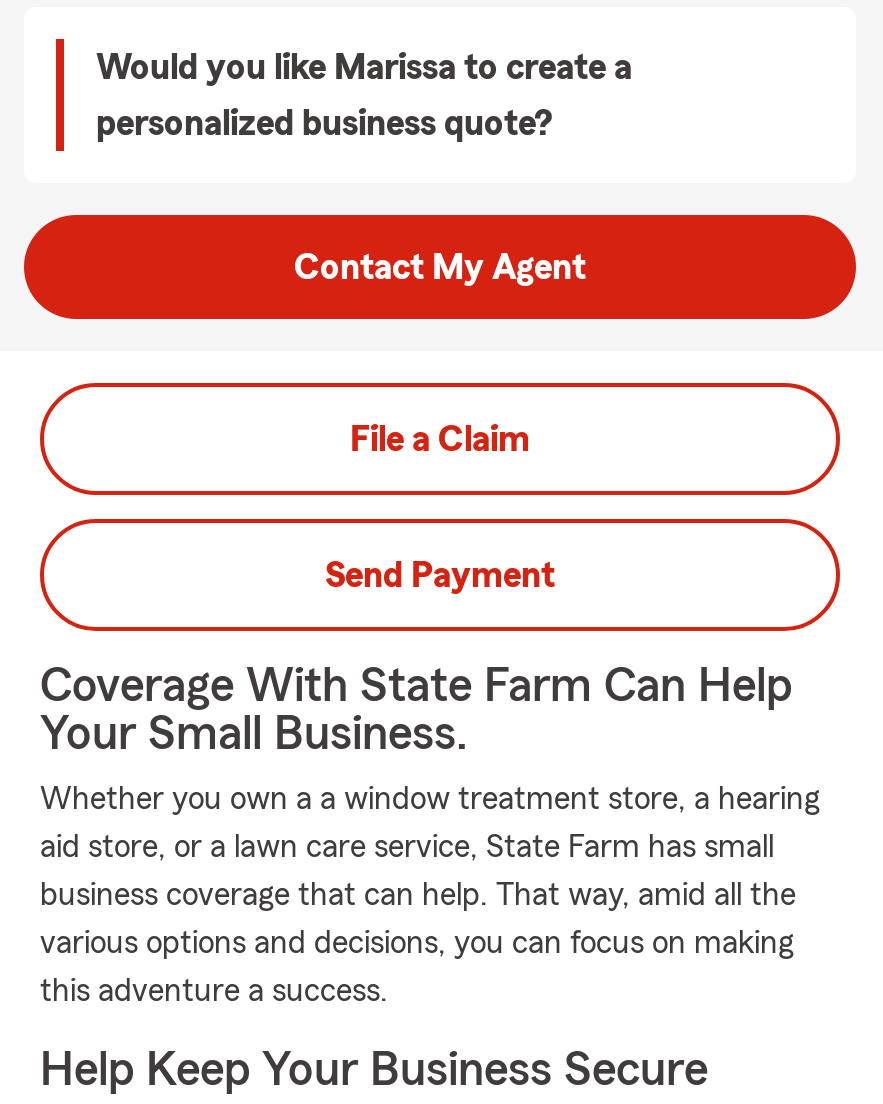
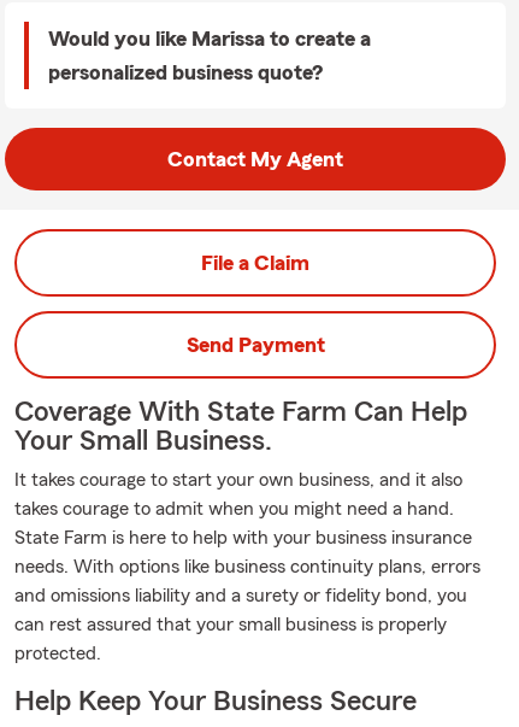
[40,783,820,1007] Whether you own a a window treatment store, a hearing | aid store, or a lawn care service, State Farm has small | business coverage that can help. That way, amid all the | various options and decisions, you can focus on making | this adventure a success. -> [14,470,480,663] It takes courage to start your own business, and it also | takes courage to admit when you might need a hand. | State Farm is here to help with your business insurance | needs. With options like business continuity plans, errors | and omissions liability and a surety or fidelity bond, you | can rest assured that your small business is properly | protected.

